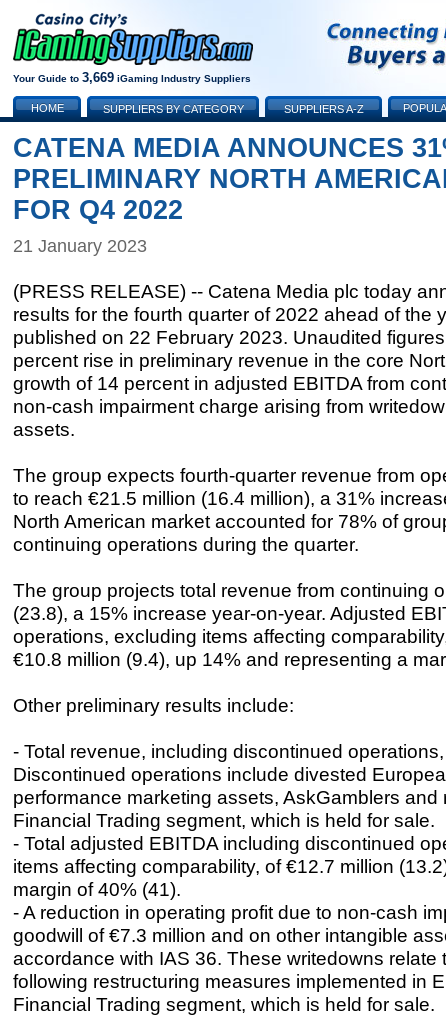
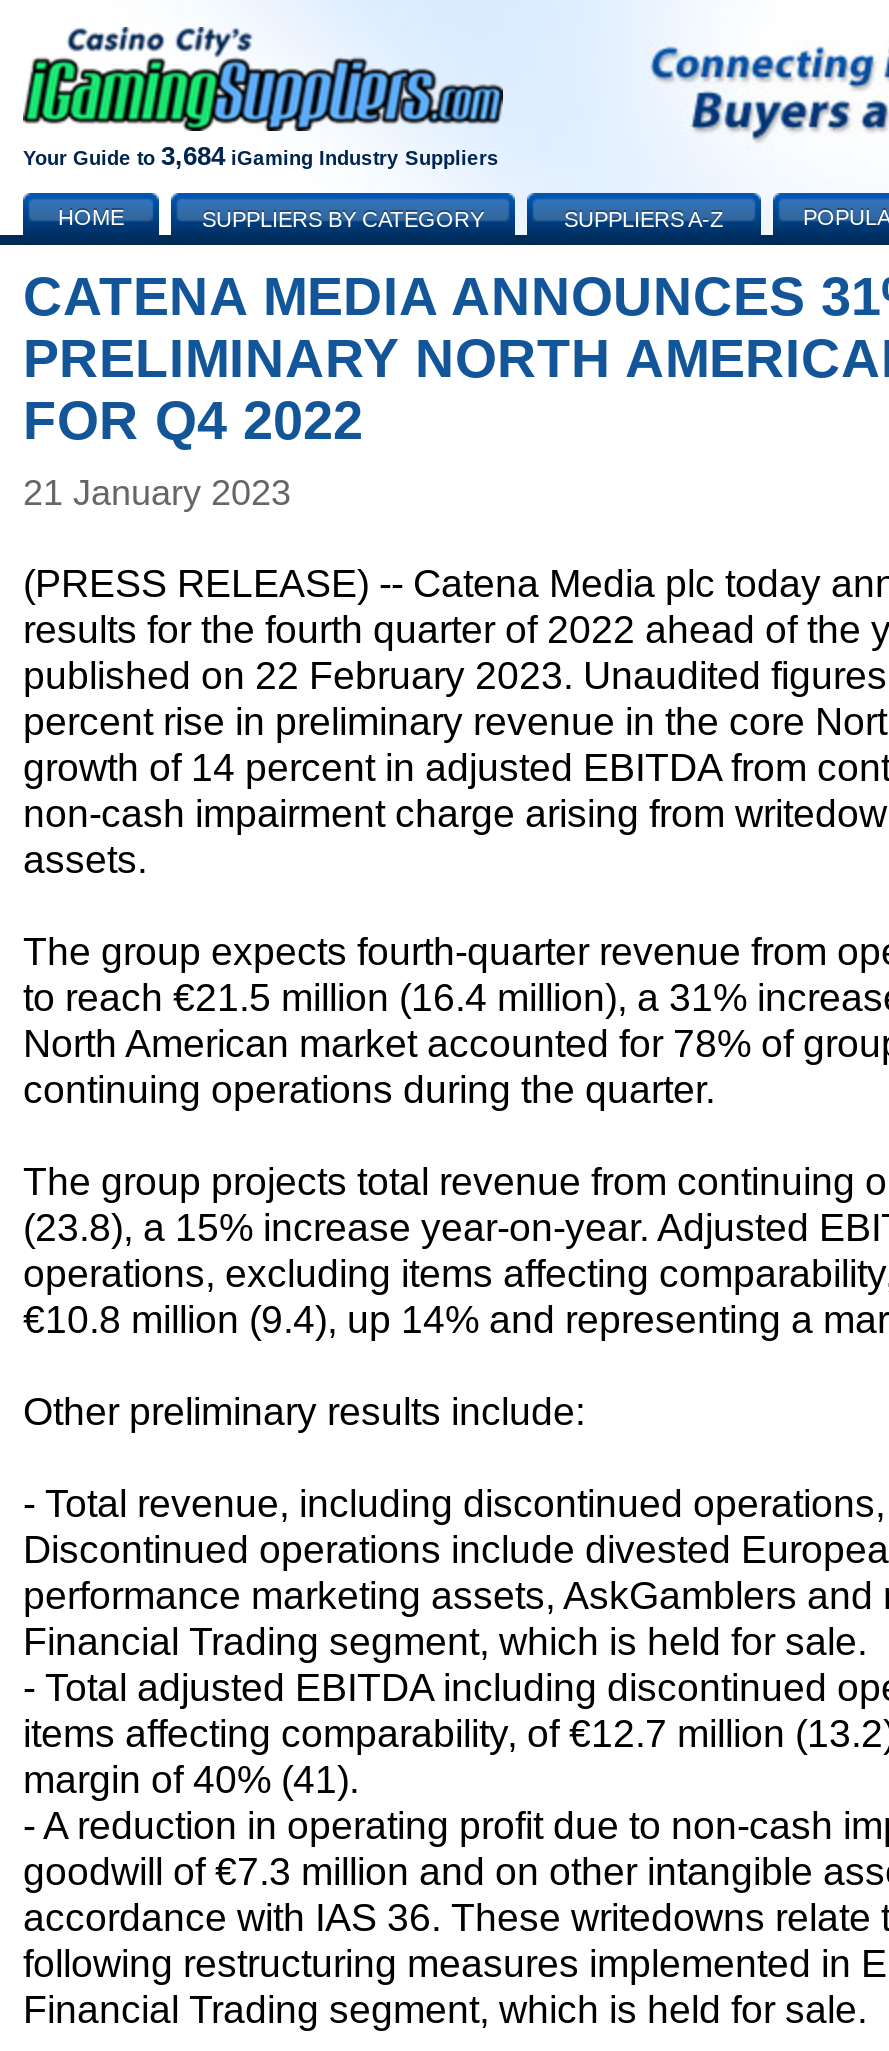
[13,70,251,85] Your Guide to 3,669 iGaming Industry Suppliers -> [23,141,499,171] Your Guide to 3,684 iGaming Industry Suppliers

